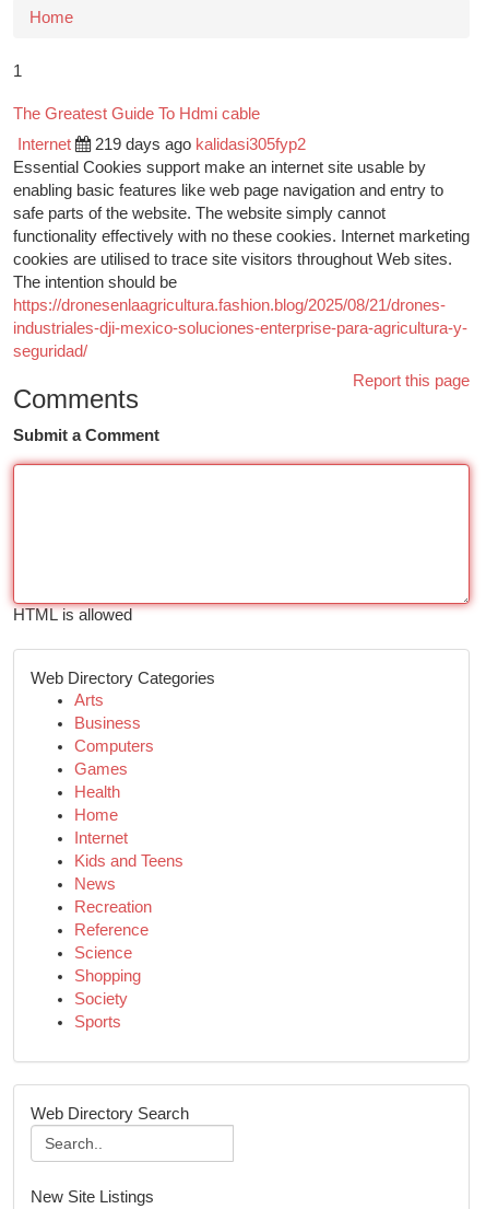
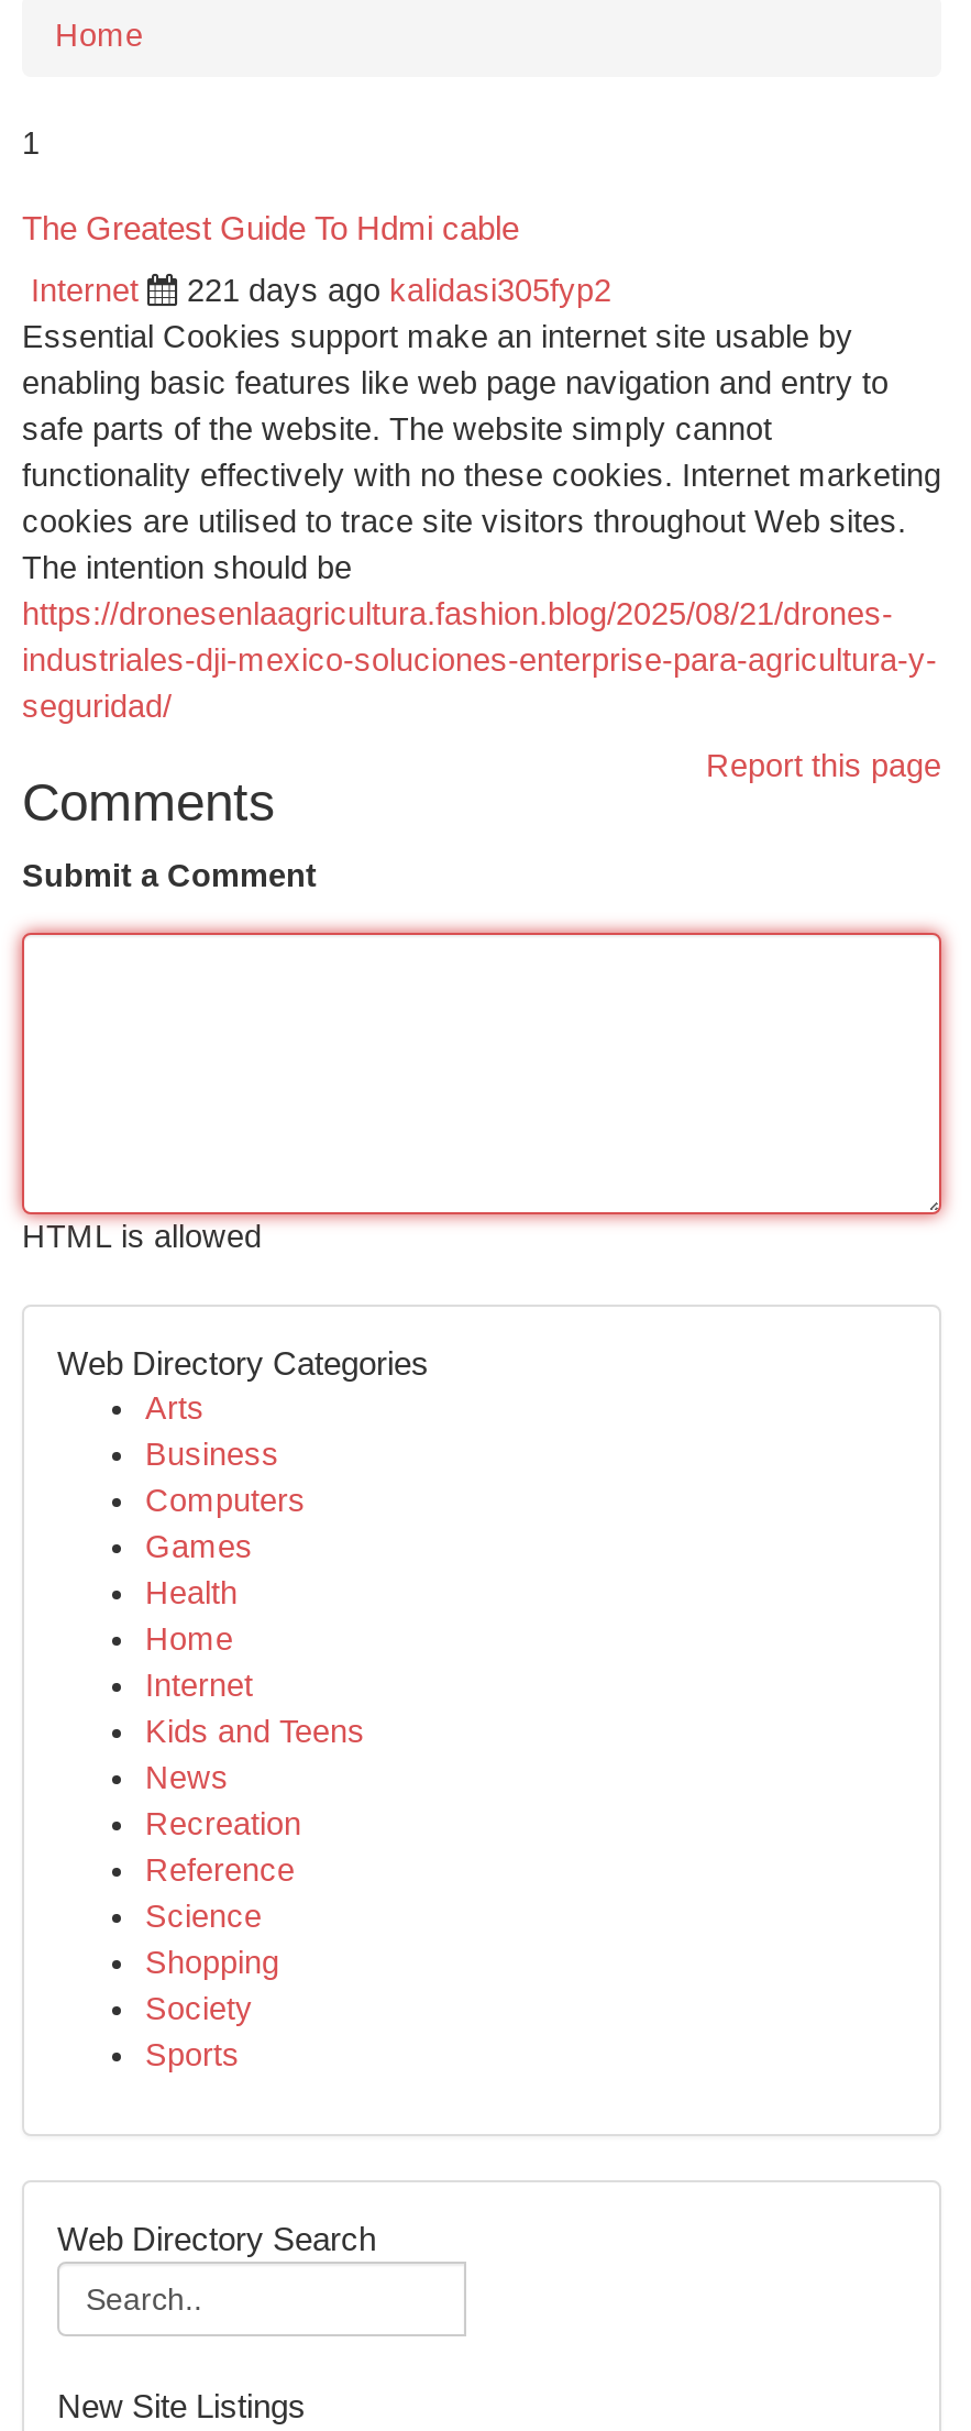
[95,136,306,153] 219 days ago kalidasi305fyp2 -> [187,273,611,308] 221 days ago kalidasi305fyp2

